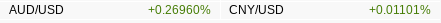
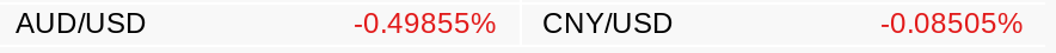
[147,3,284,17] +0.26960% CNY/USD -> [354,7,674,40] -0.49855% CNY/USD
[369,3,431,17] +0.01101% -> [880,7,1024,40] -0.08505%

